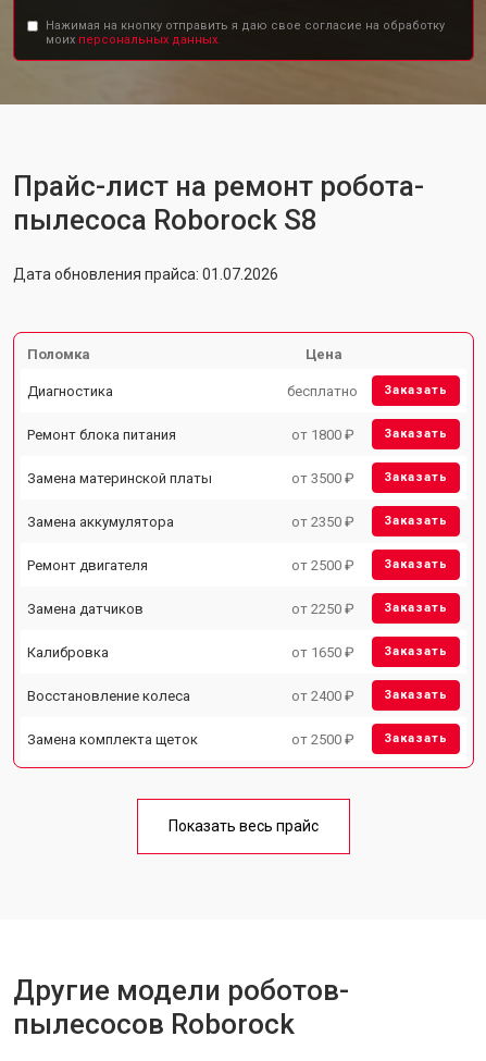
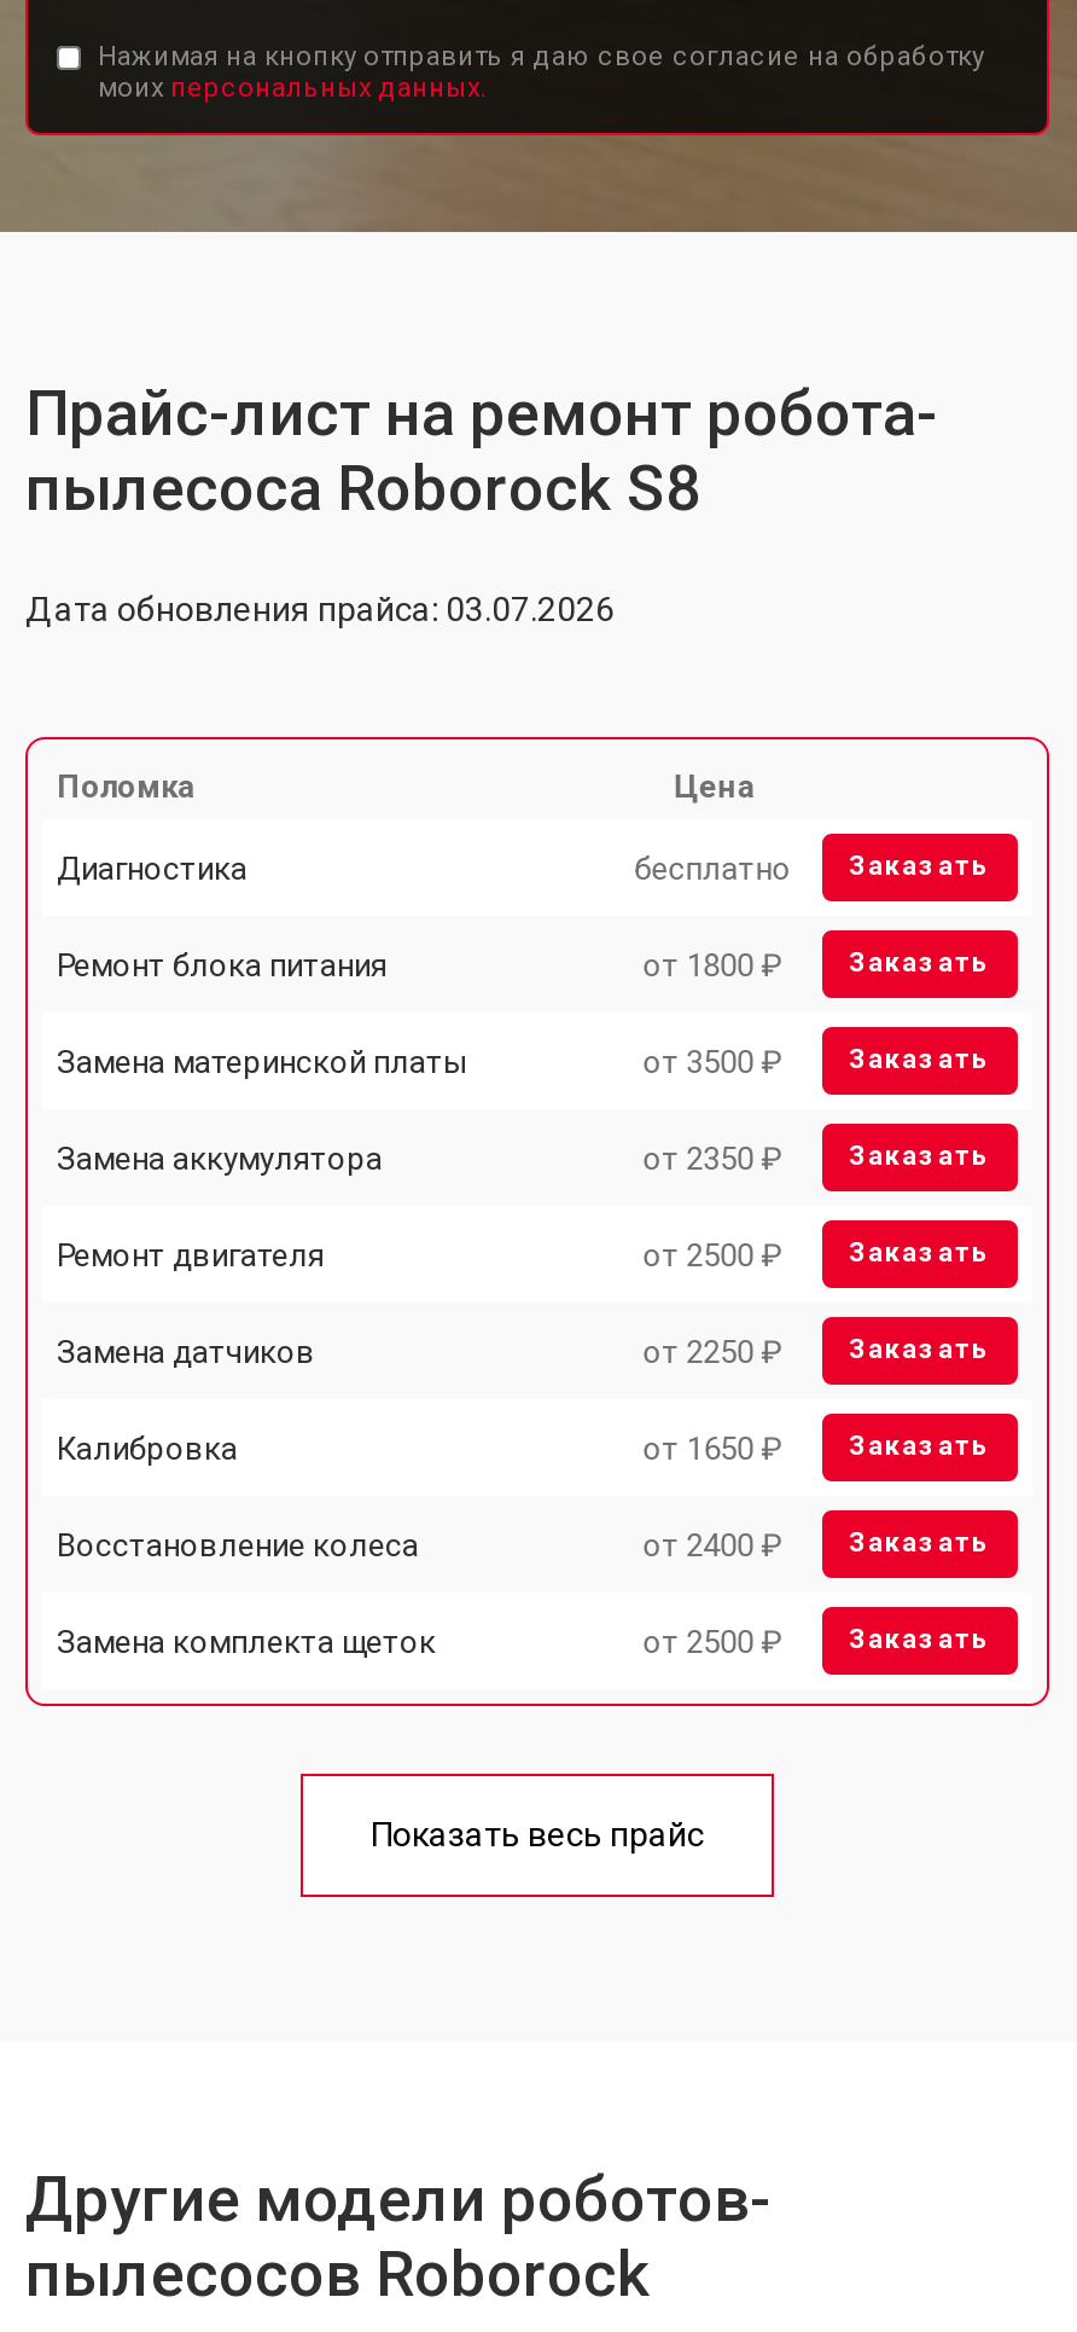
[13,266,278,283] Дата обновления прайса: 01.07.2026 -> [25,590,615,628] Дата обновления прайса: 03.07.2026

